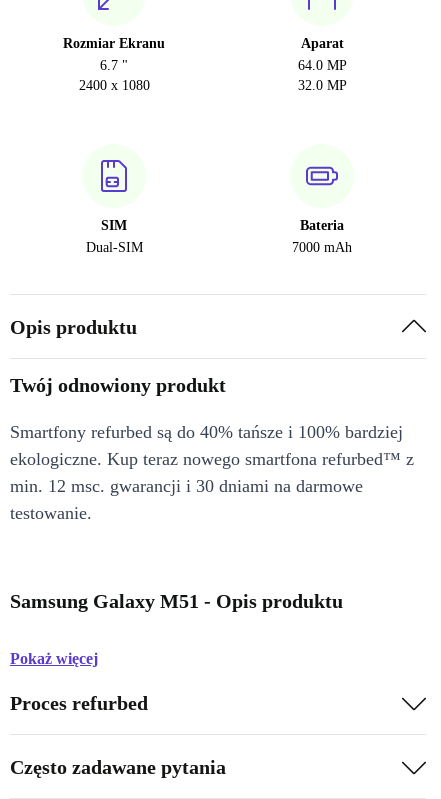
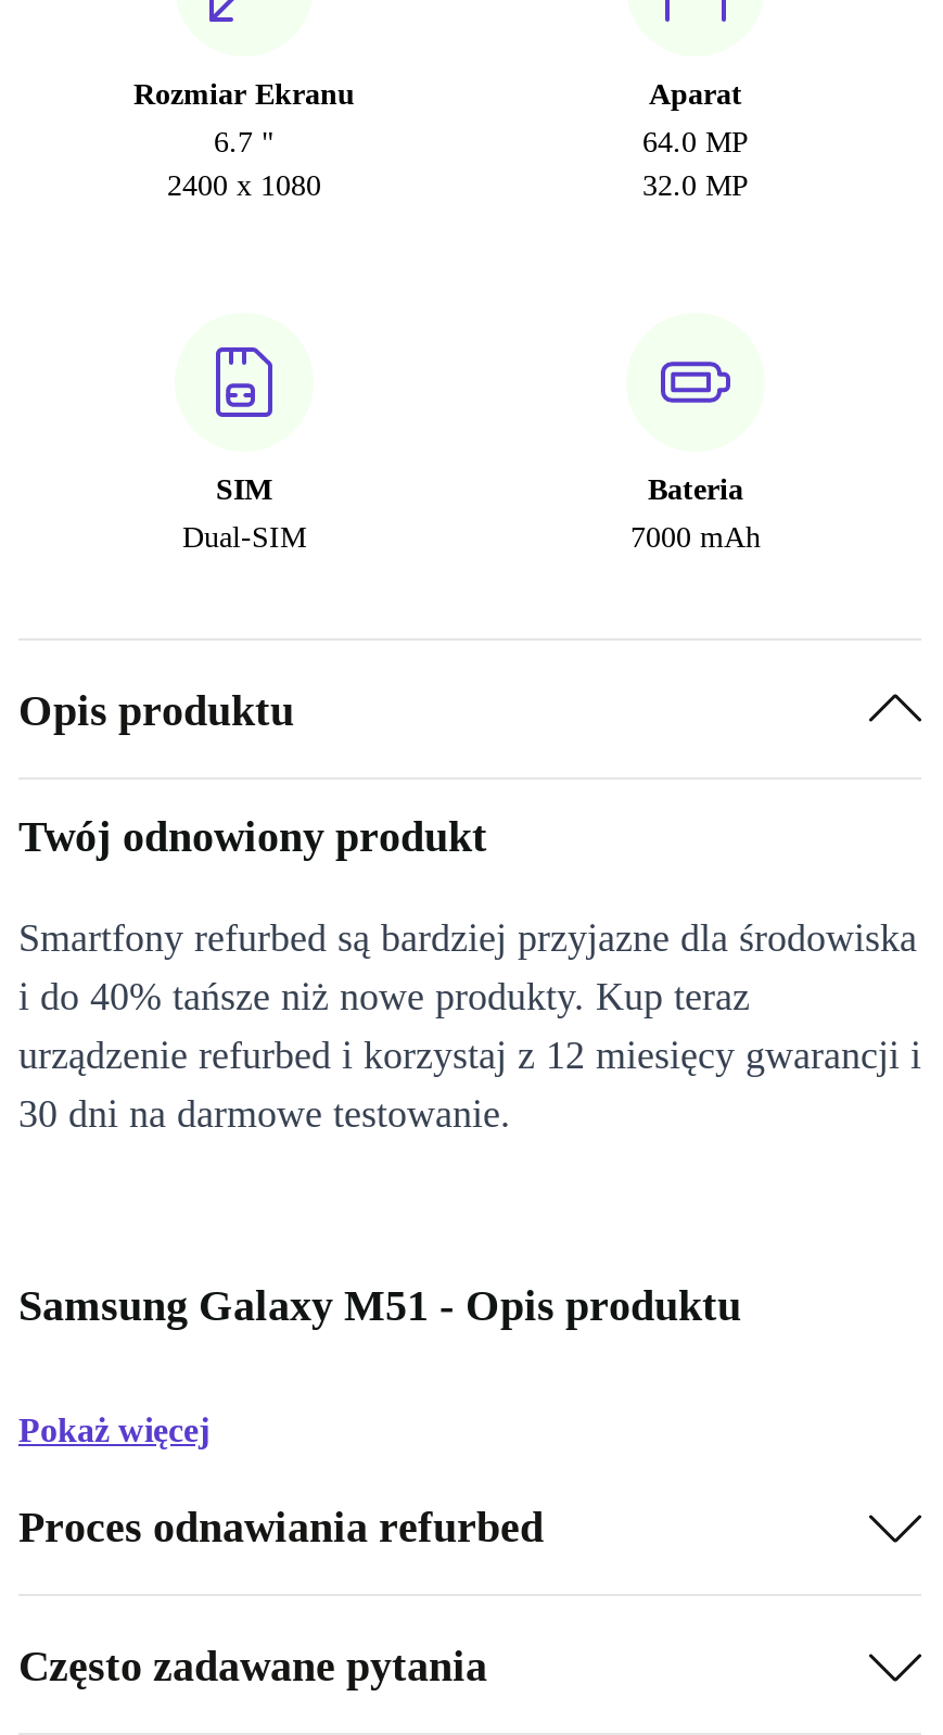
[10,422,414,523] Smartfony refurbed są do 40% tańsze i 100% bardziej | ekologiczne. Kup teraz nowego smartfona refurbed™ z | min. 12 msc. gwarancji i 30 dniami na darmowe | testowanie. -> [18,916,921,1136] Smartfony refurbed są bardziej przyjazne dla środowiska | i do 40% tańsze niż nowe produkty. Kup teraz | urządzenie refurbed i korzystaj z 12 miesięcy gwarancji i | 30 dni na darmowe testowanie.
[10,691,148,713] Proces refurbed -> [18,1502,544,1549] Proces odnawiania refurbed

